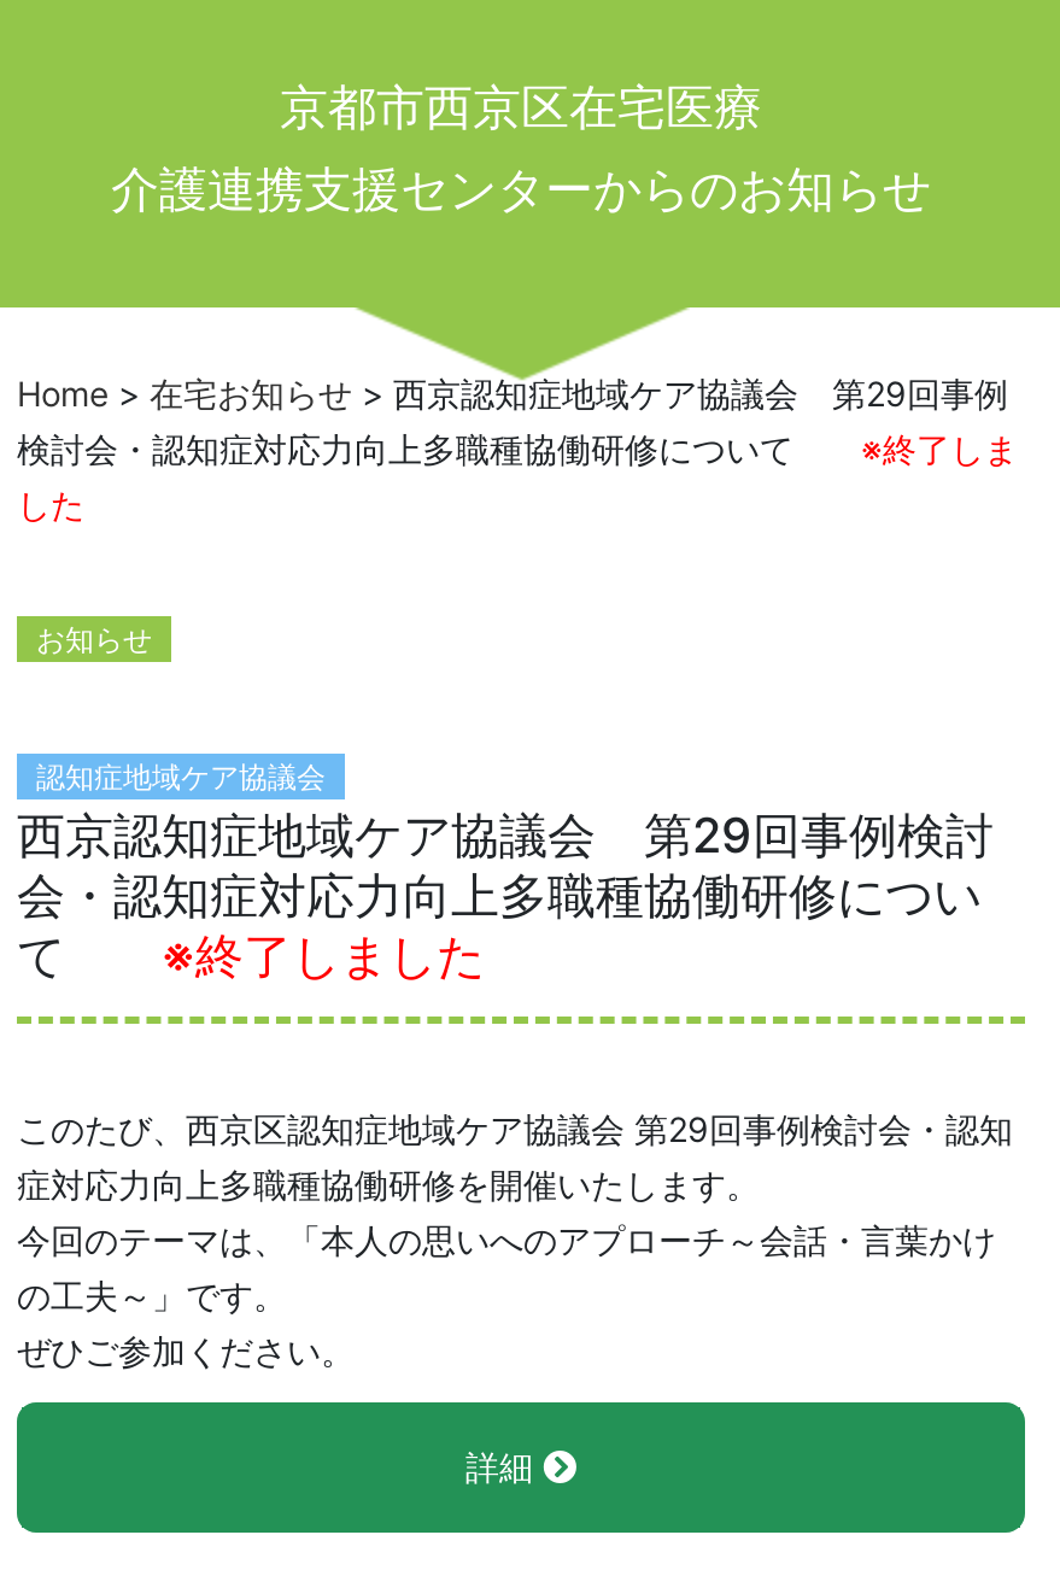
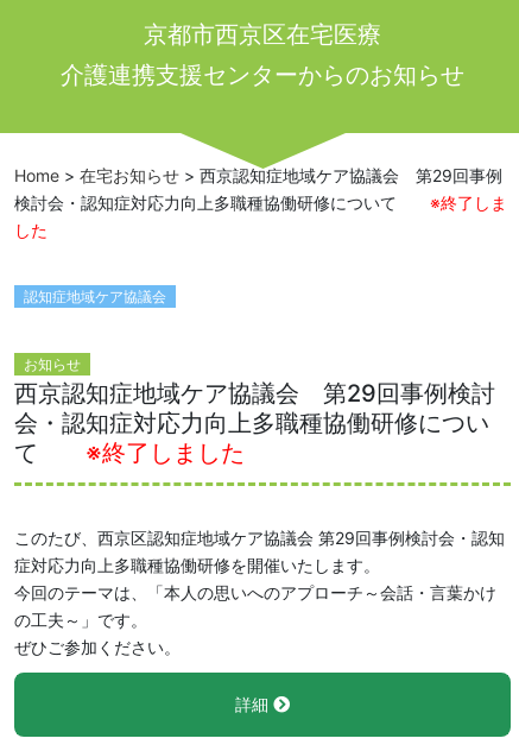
moved [36,621,152,657] -> [24,355,81,373]: お知らせ
moved [36,758,326,795] -> [24,288,166,305]: 認知症地域ケア協議会

